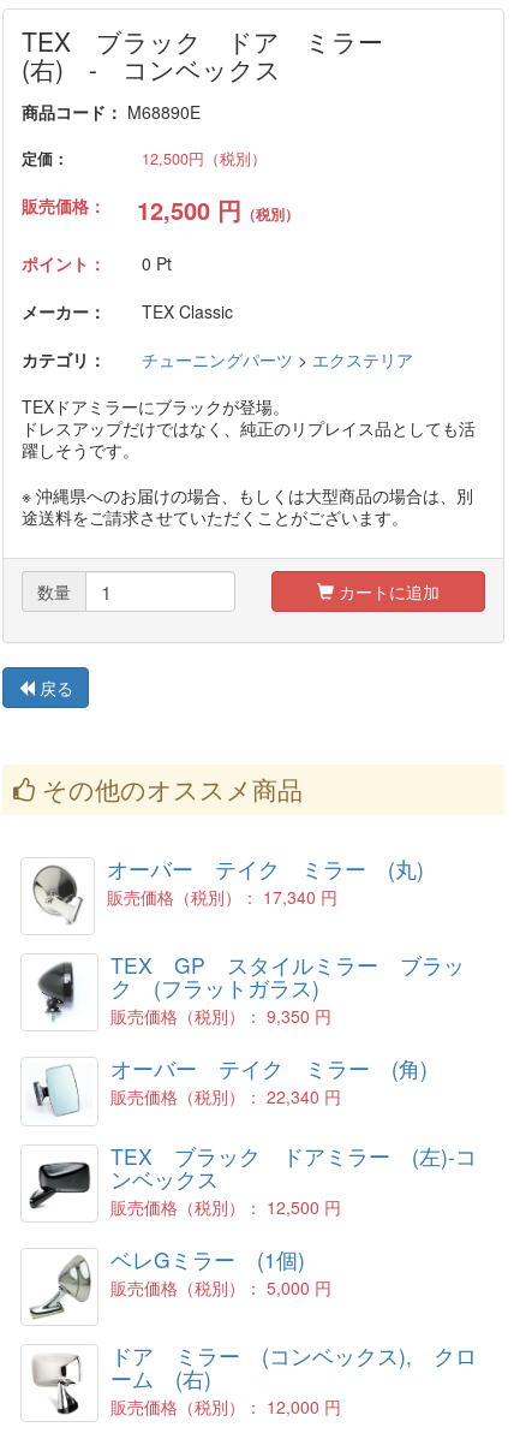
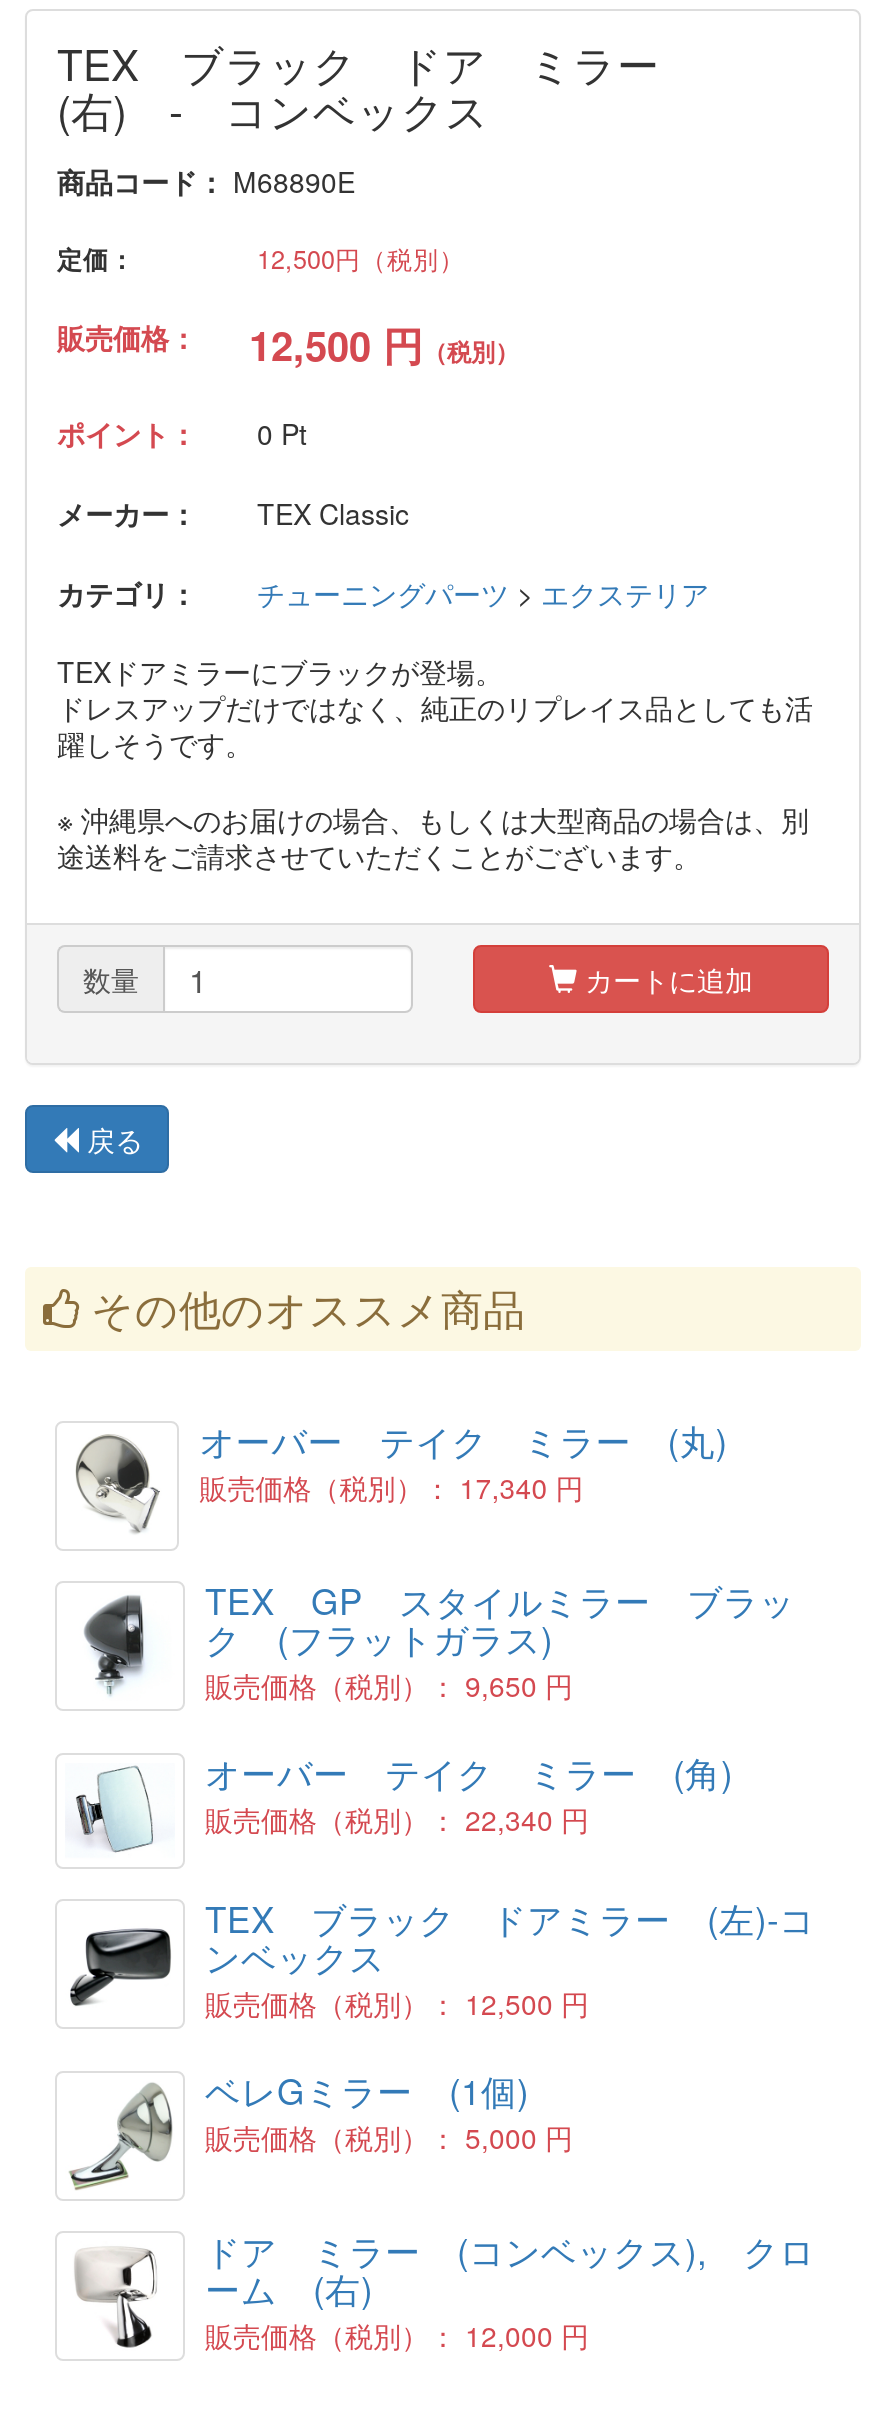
[110,1004,331,1028] 販売価格（税別）：9,350 円 -> [205,1665,573,1705] 販売価格（税別）：9,650 円

